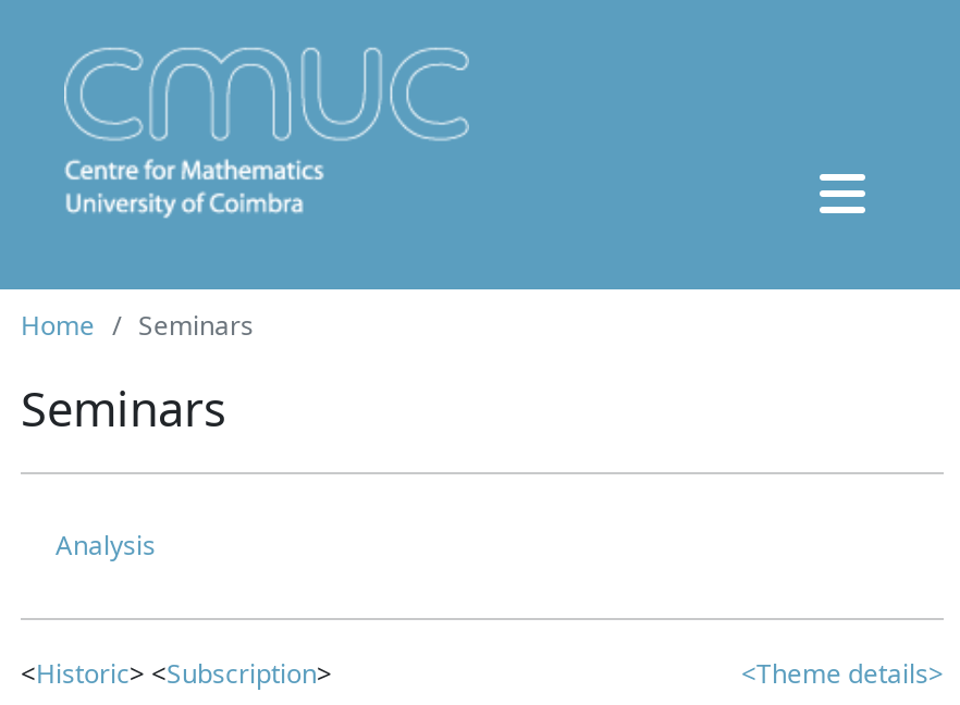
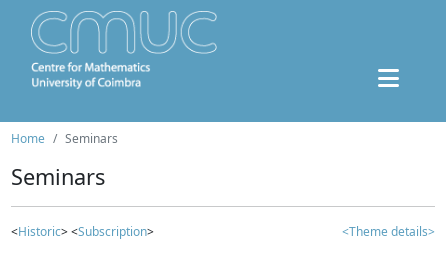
[56,527,156,564] Analysis -> none

